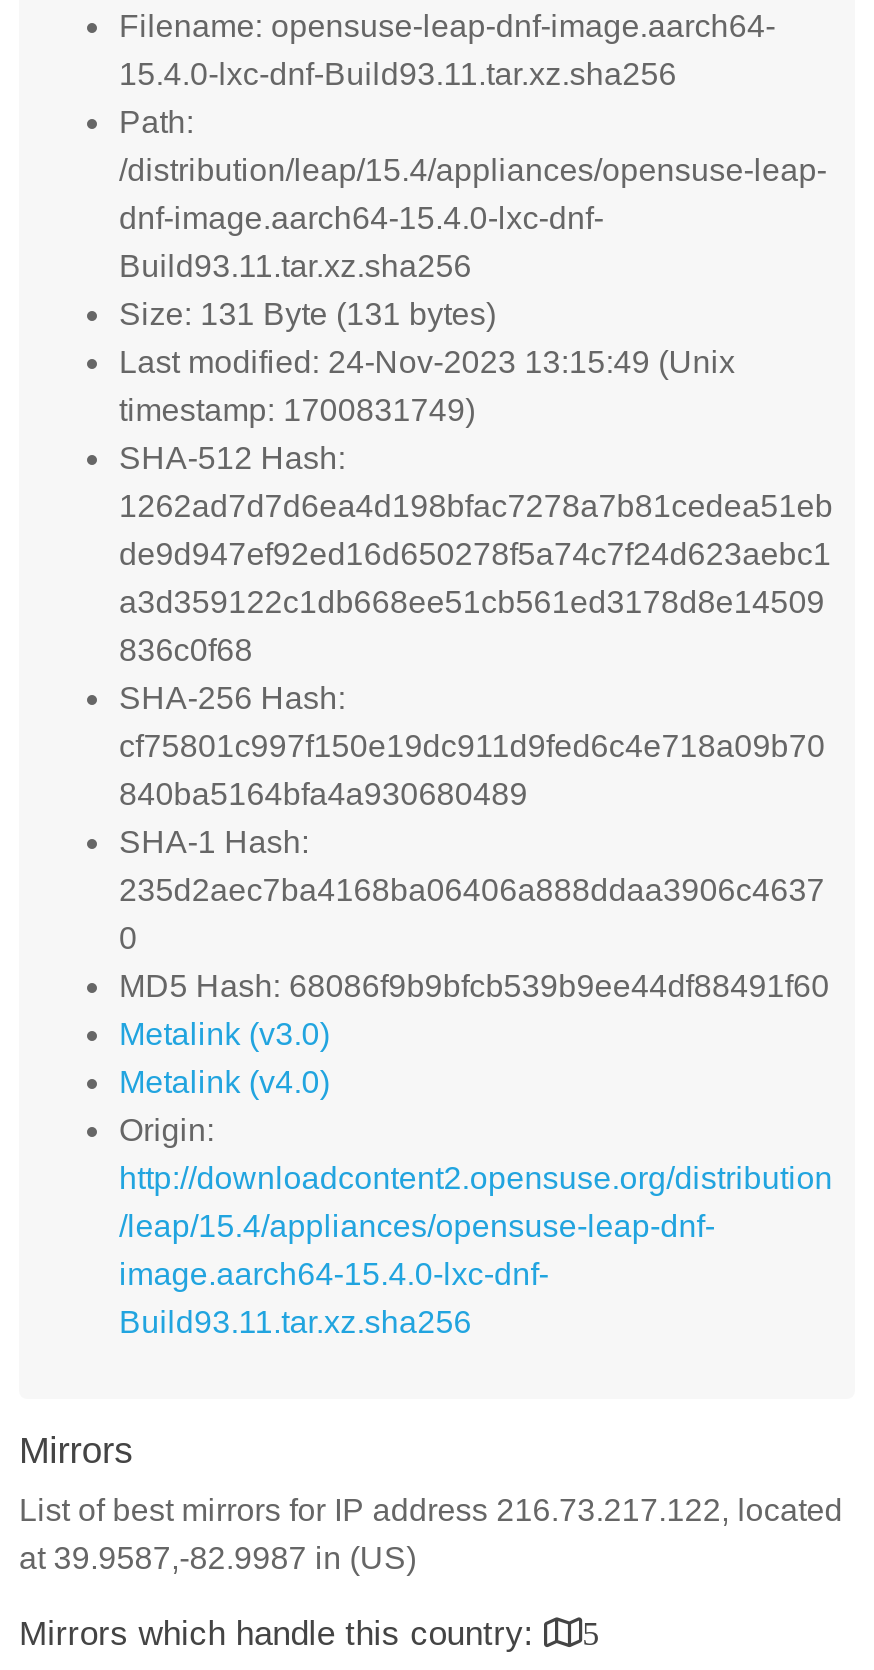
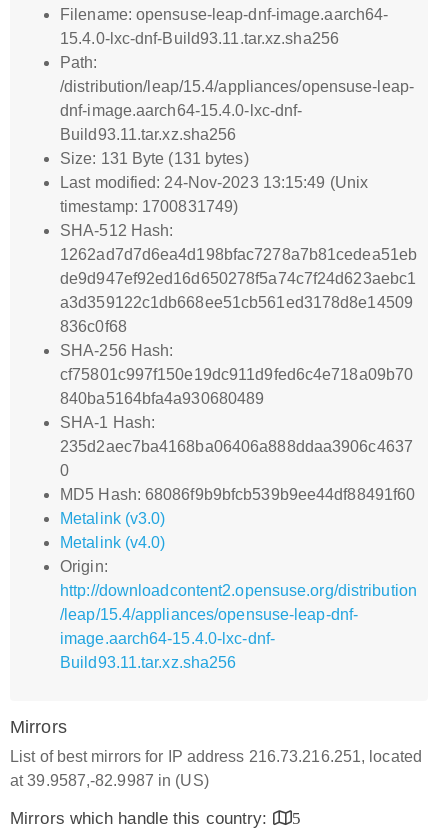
[19,1493,843,1527] List of best mirrors for IP address 216.73.217.122, located -> [10,748,422,765] List of best mirrors for IP address 216.73.216.251, located

